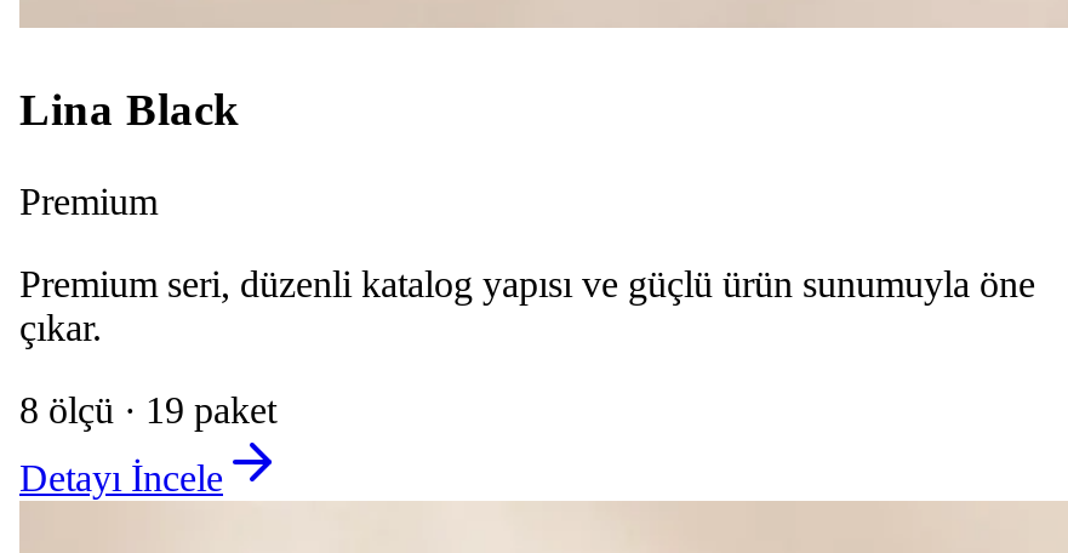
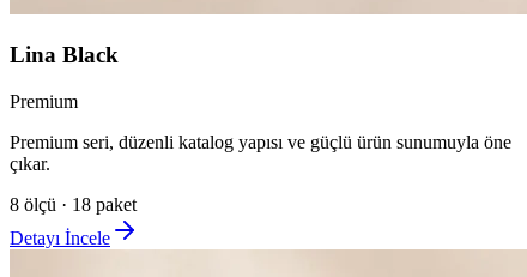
[19,390,276,432] 8 ölçü · 19 paket -> [10,194,137,214] 8 ölçü · 18 paket

